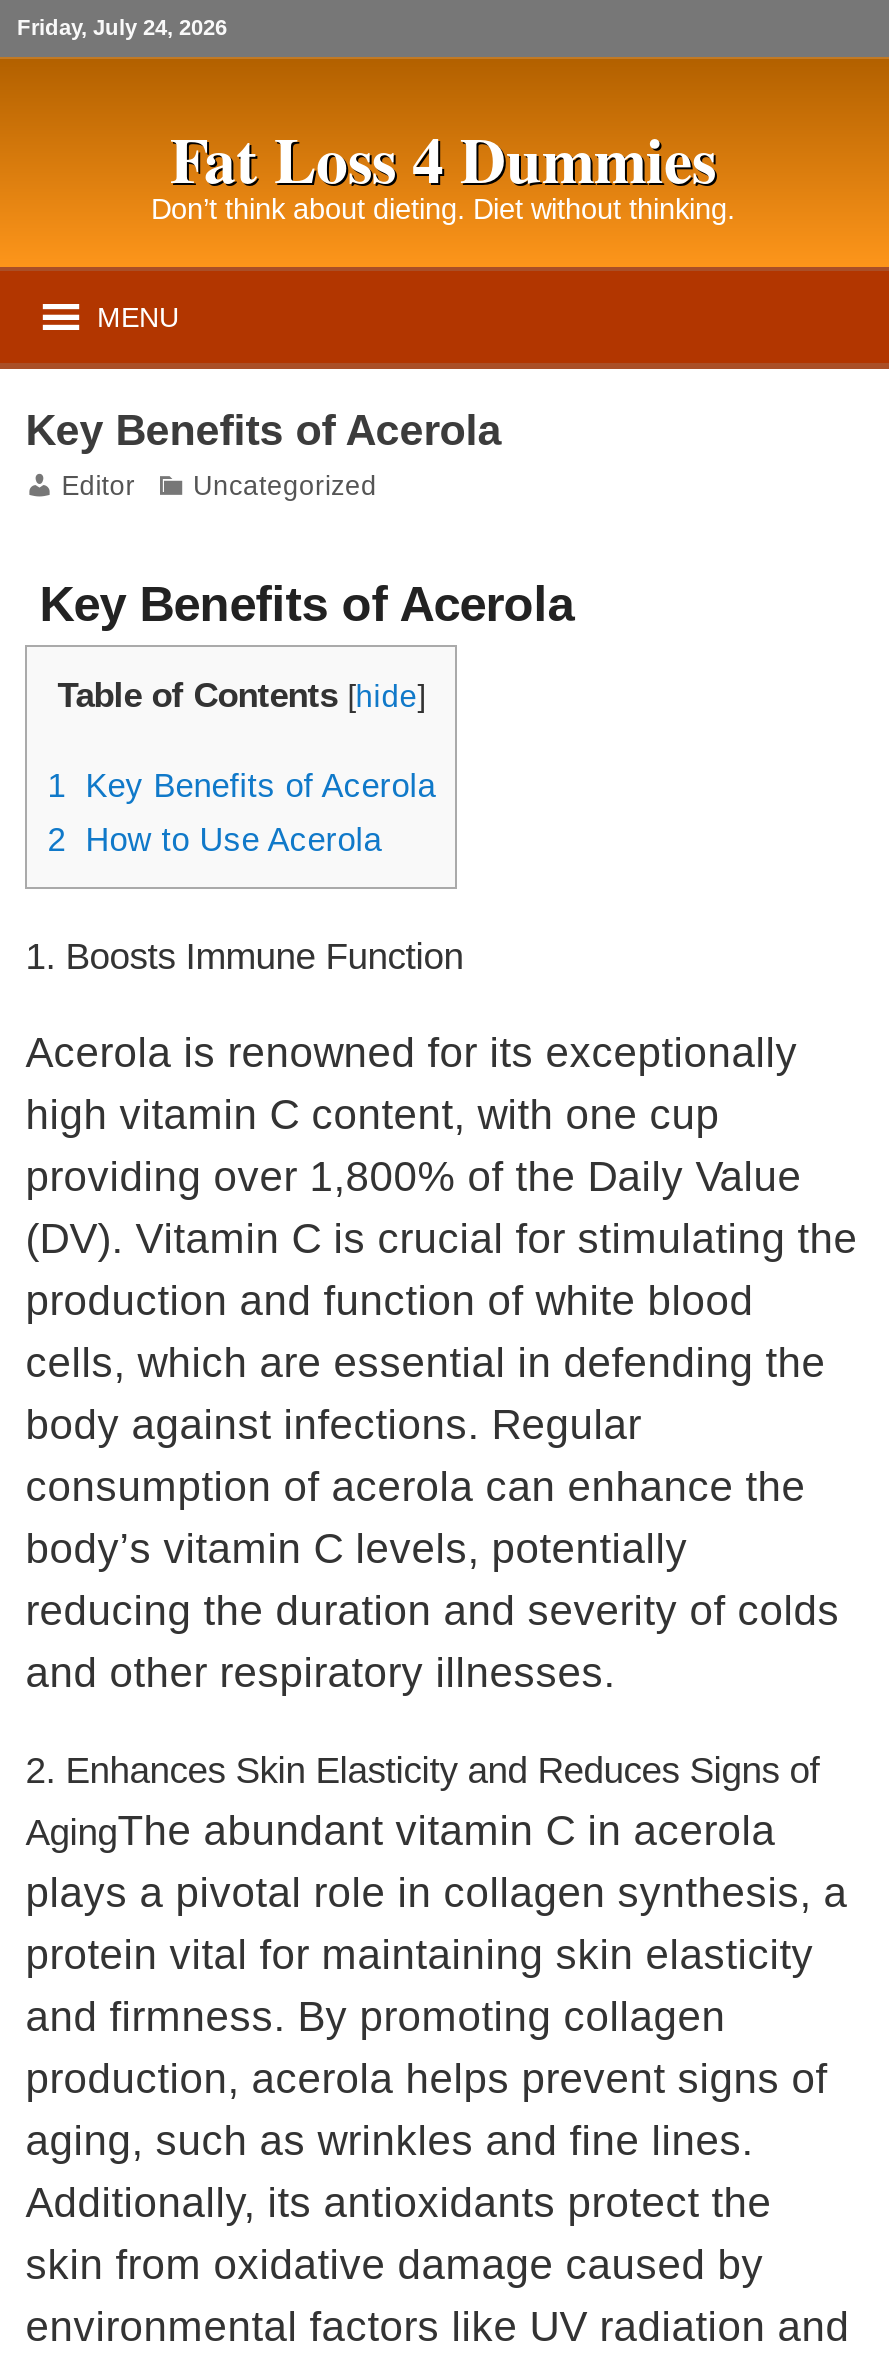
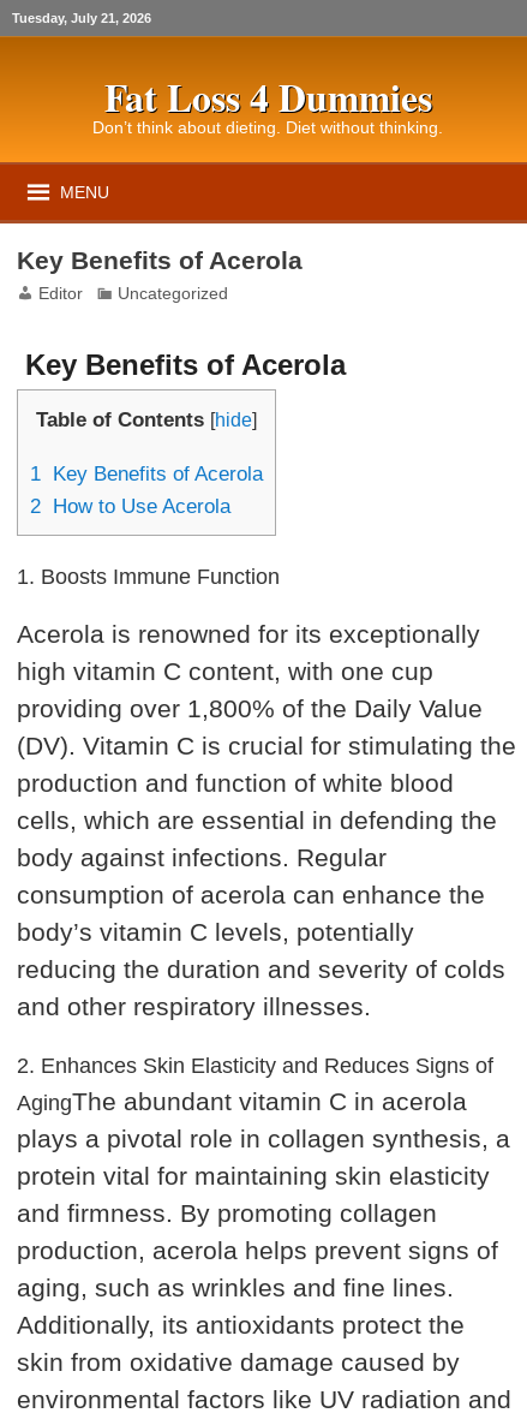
[17,14,227,38] Friday, July 24, 2026 -> [12,10,151,25] Tuesday, July 21, 2026

